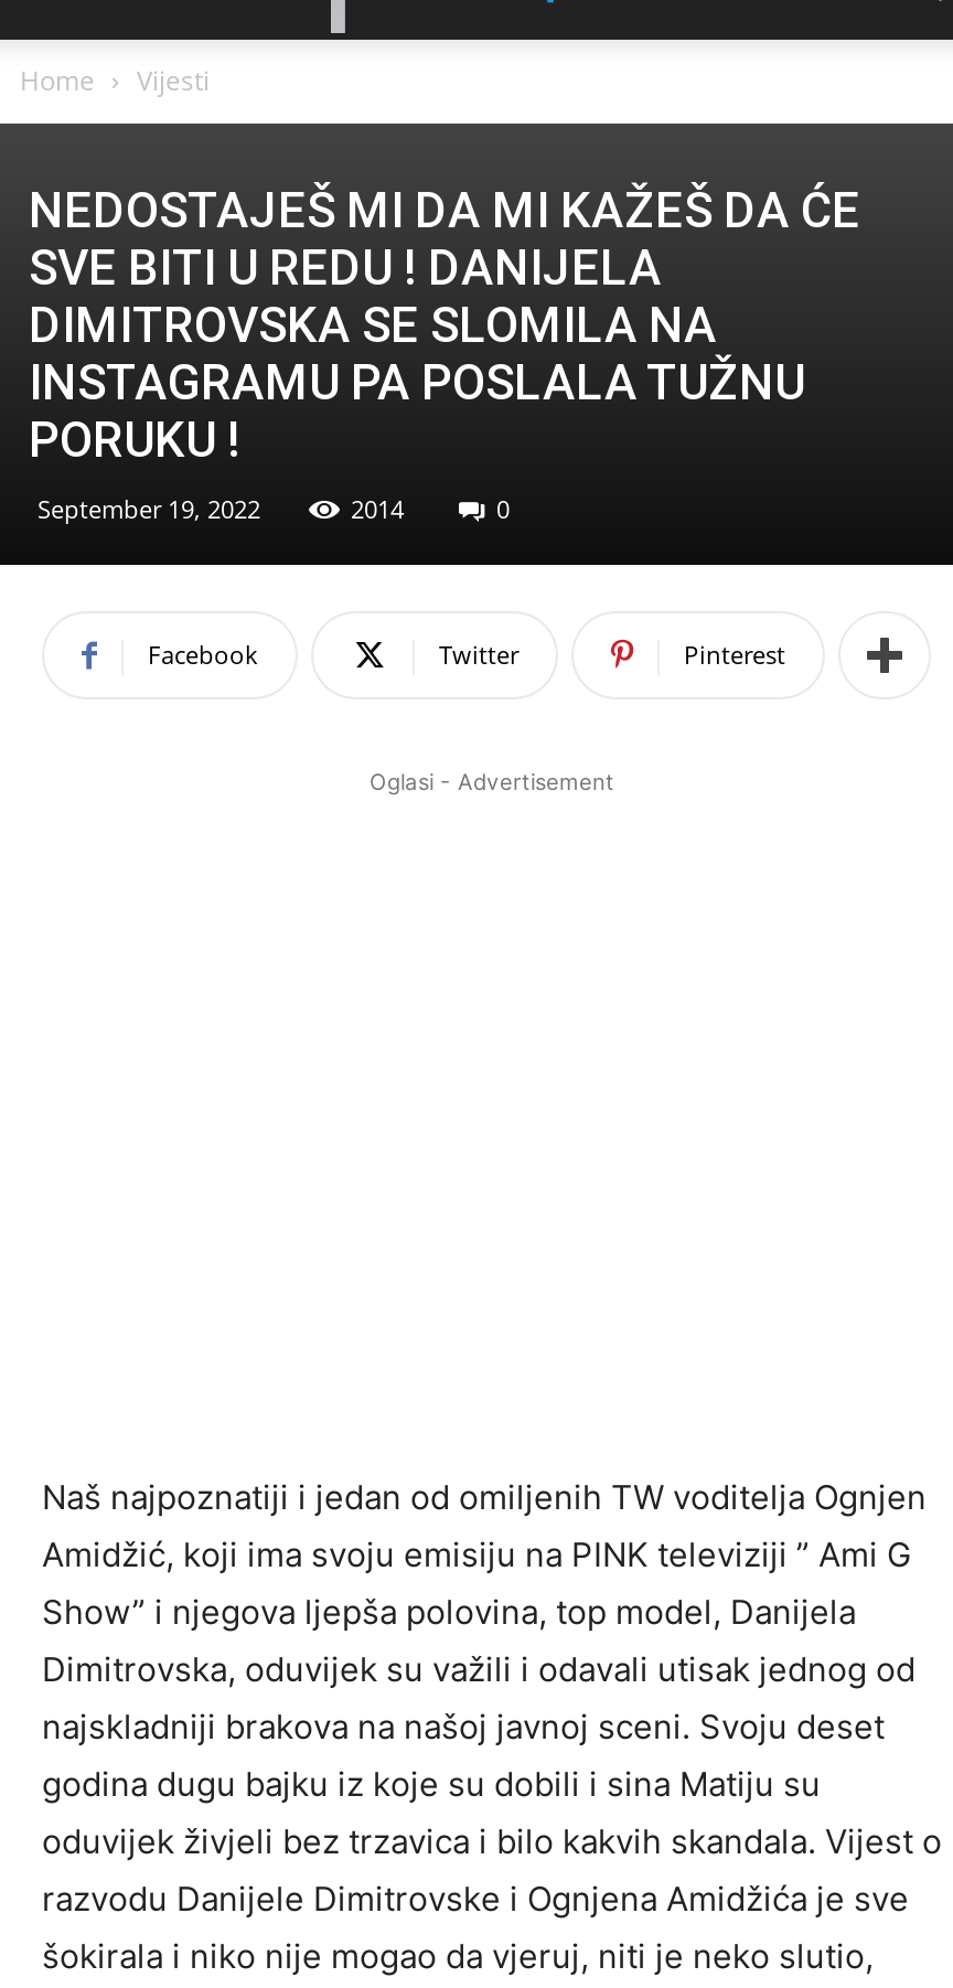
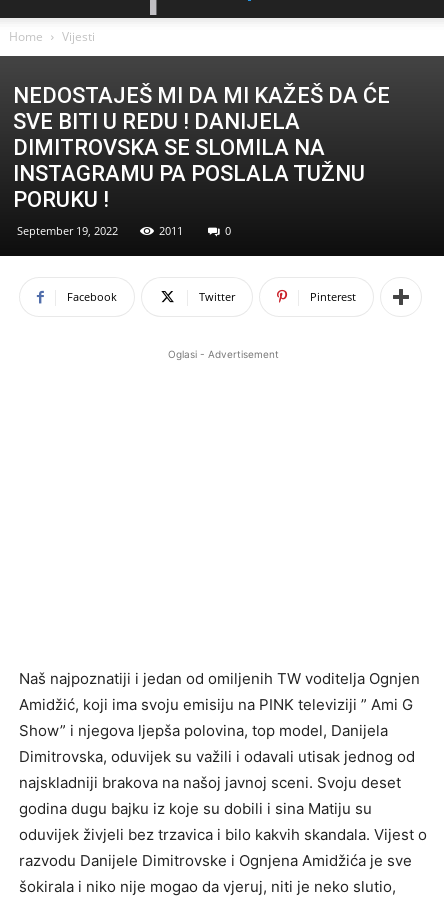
[351,492,404,525] 2014 -> [159,223,183,238] 2011

